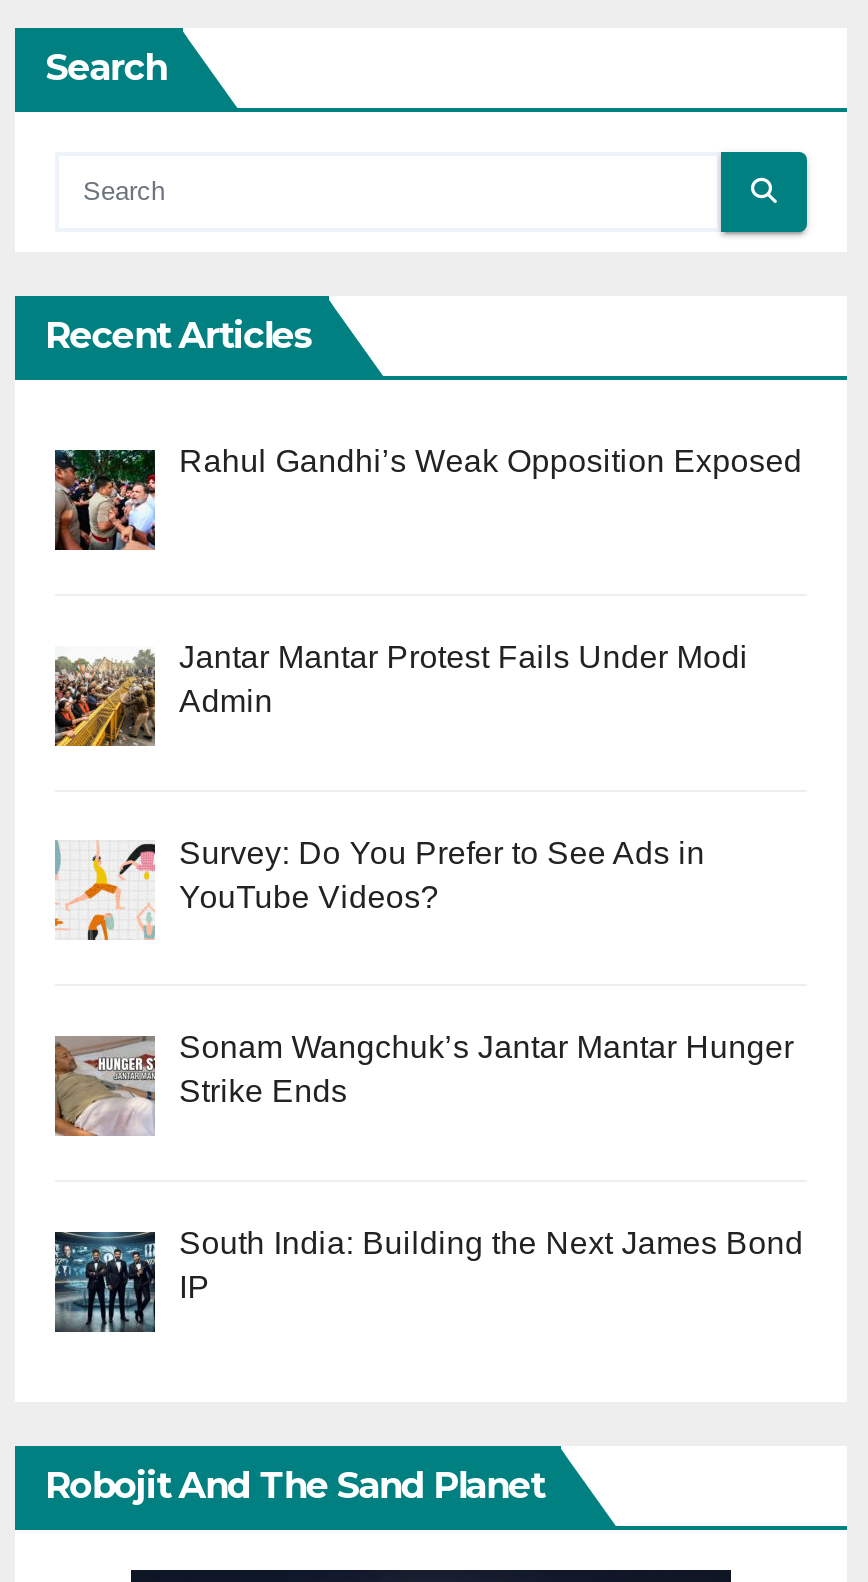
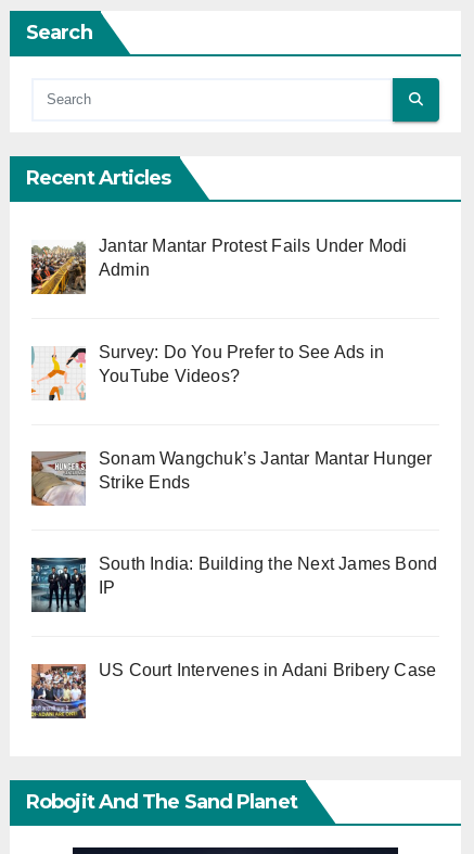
[53,444,802,552] [image] | Rahul Gandhi’s Weak Opposition Exposed -> none
moved [51,640,803,1304] -> [29,237,437,597]: [image] | Jantar Mantar Protest Fails Under Modi | Admin | ... | South India: Building the Next James Bond | IP
none -> [30,661,436,718] [image] | US Court Intervenes in Adani Bribery Case

